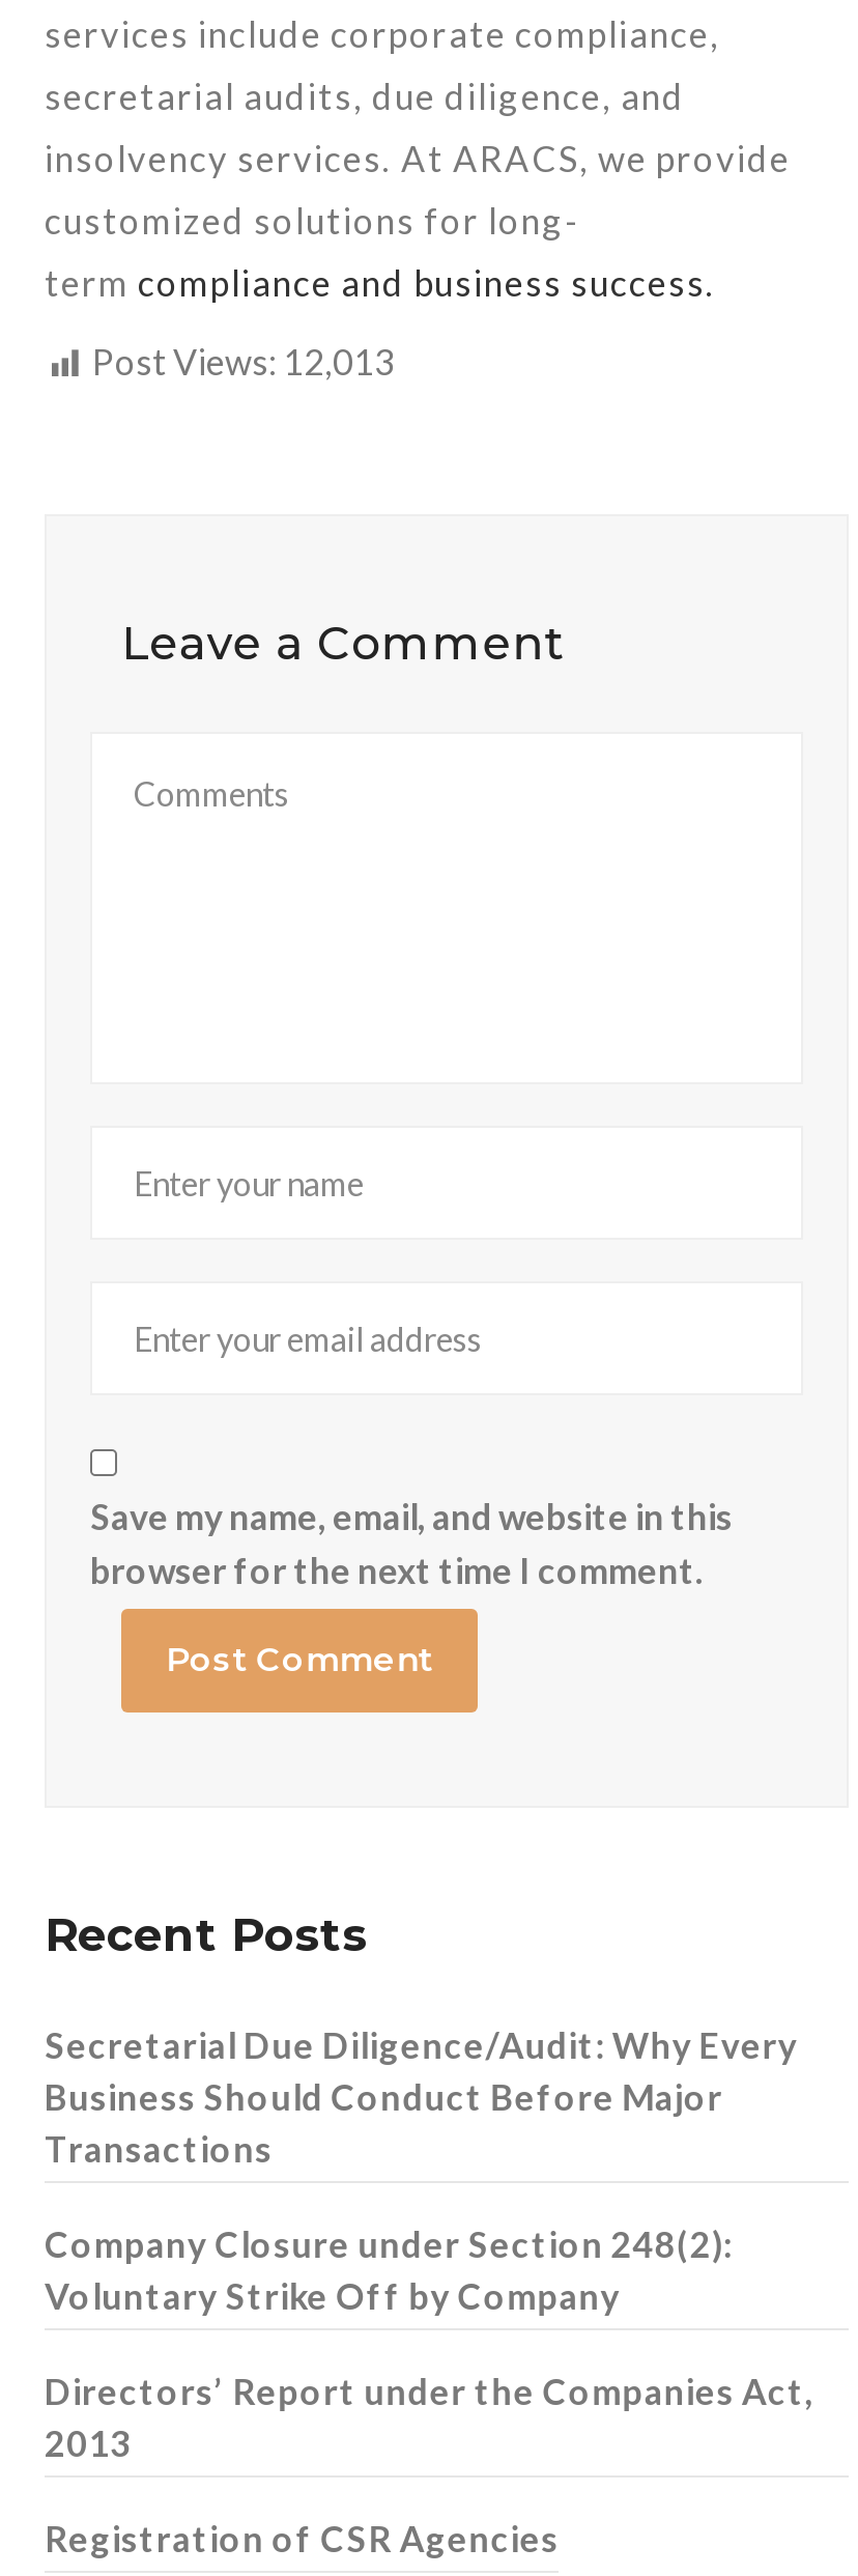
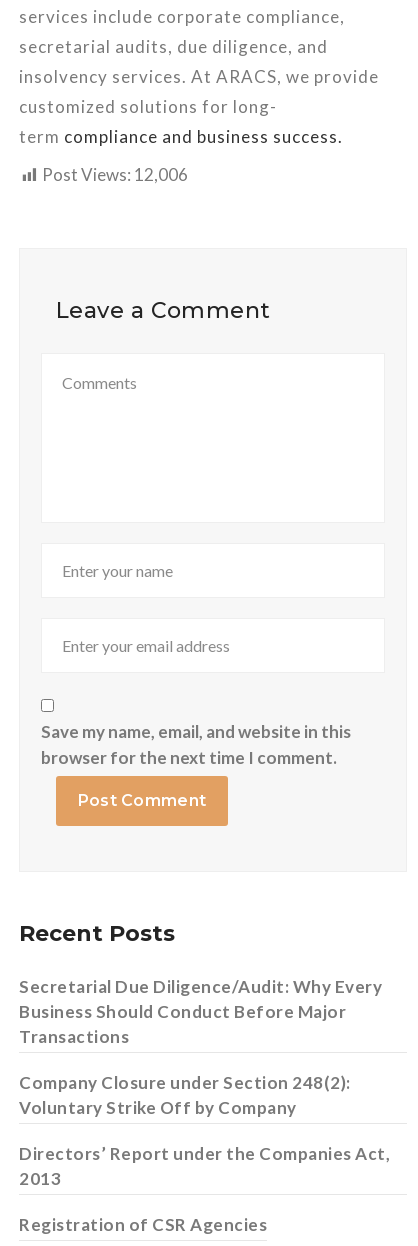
[92,340,395,384] Post Views: 12,013 -> [42,164,188,185] Post Views: 12,006

